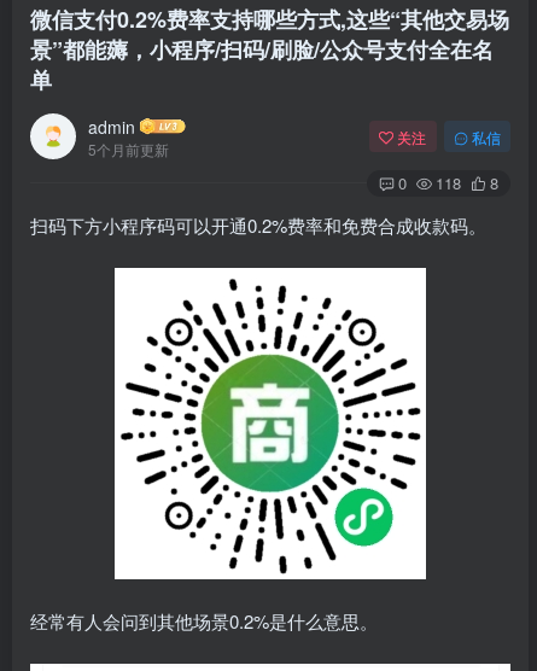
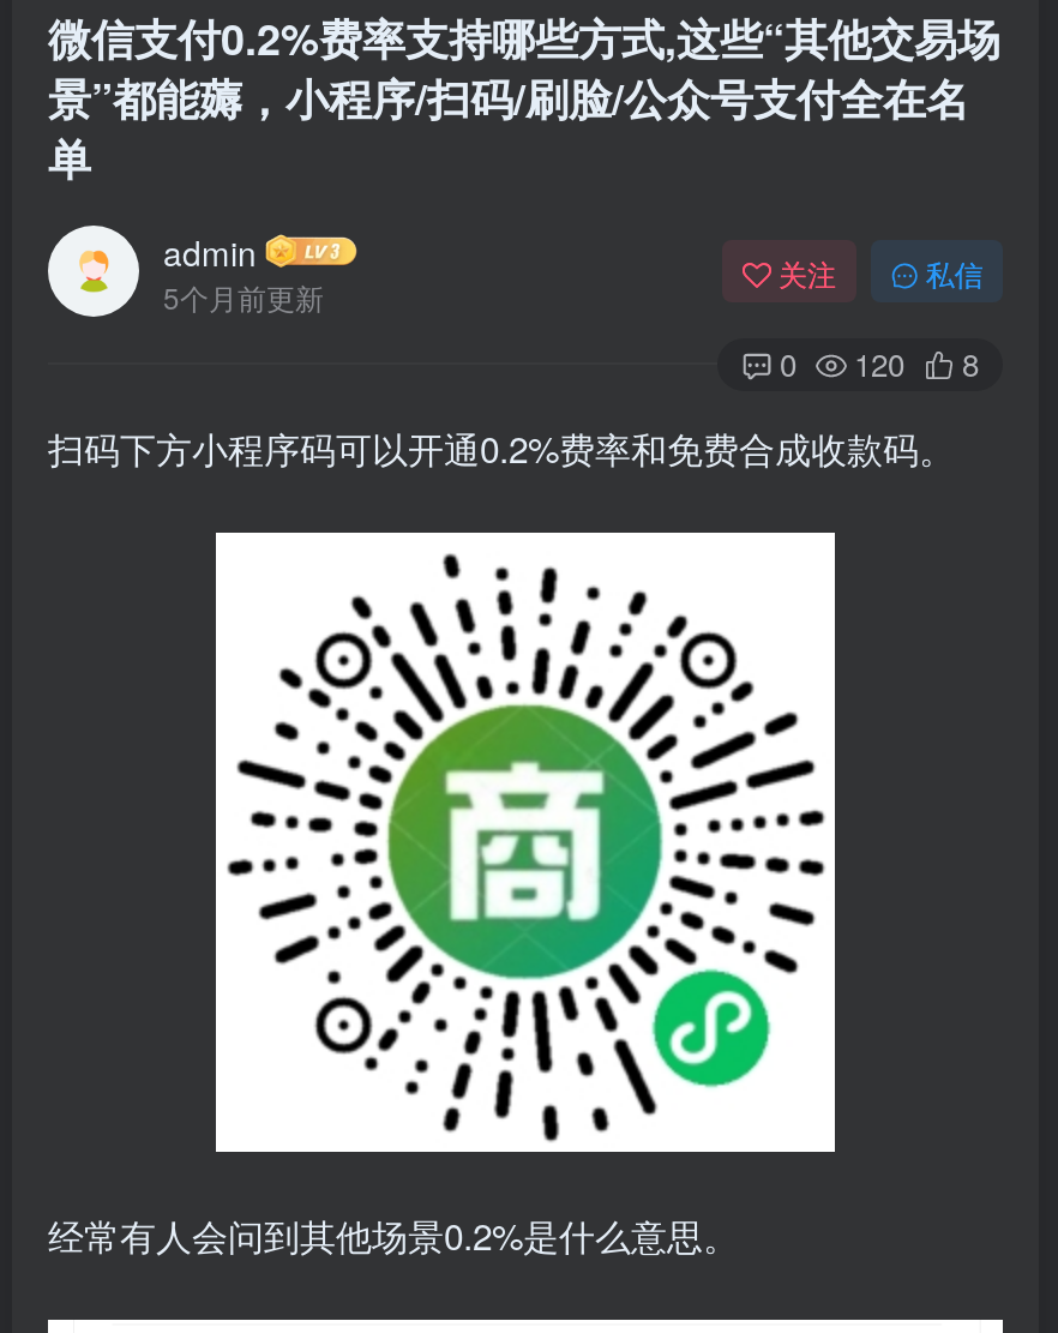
[398,172,498,195] 0 118 8 -> [780,341,979,387] 0 120 8

